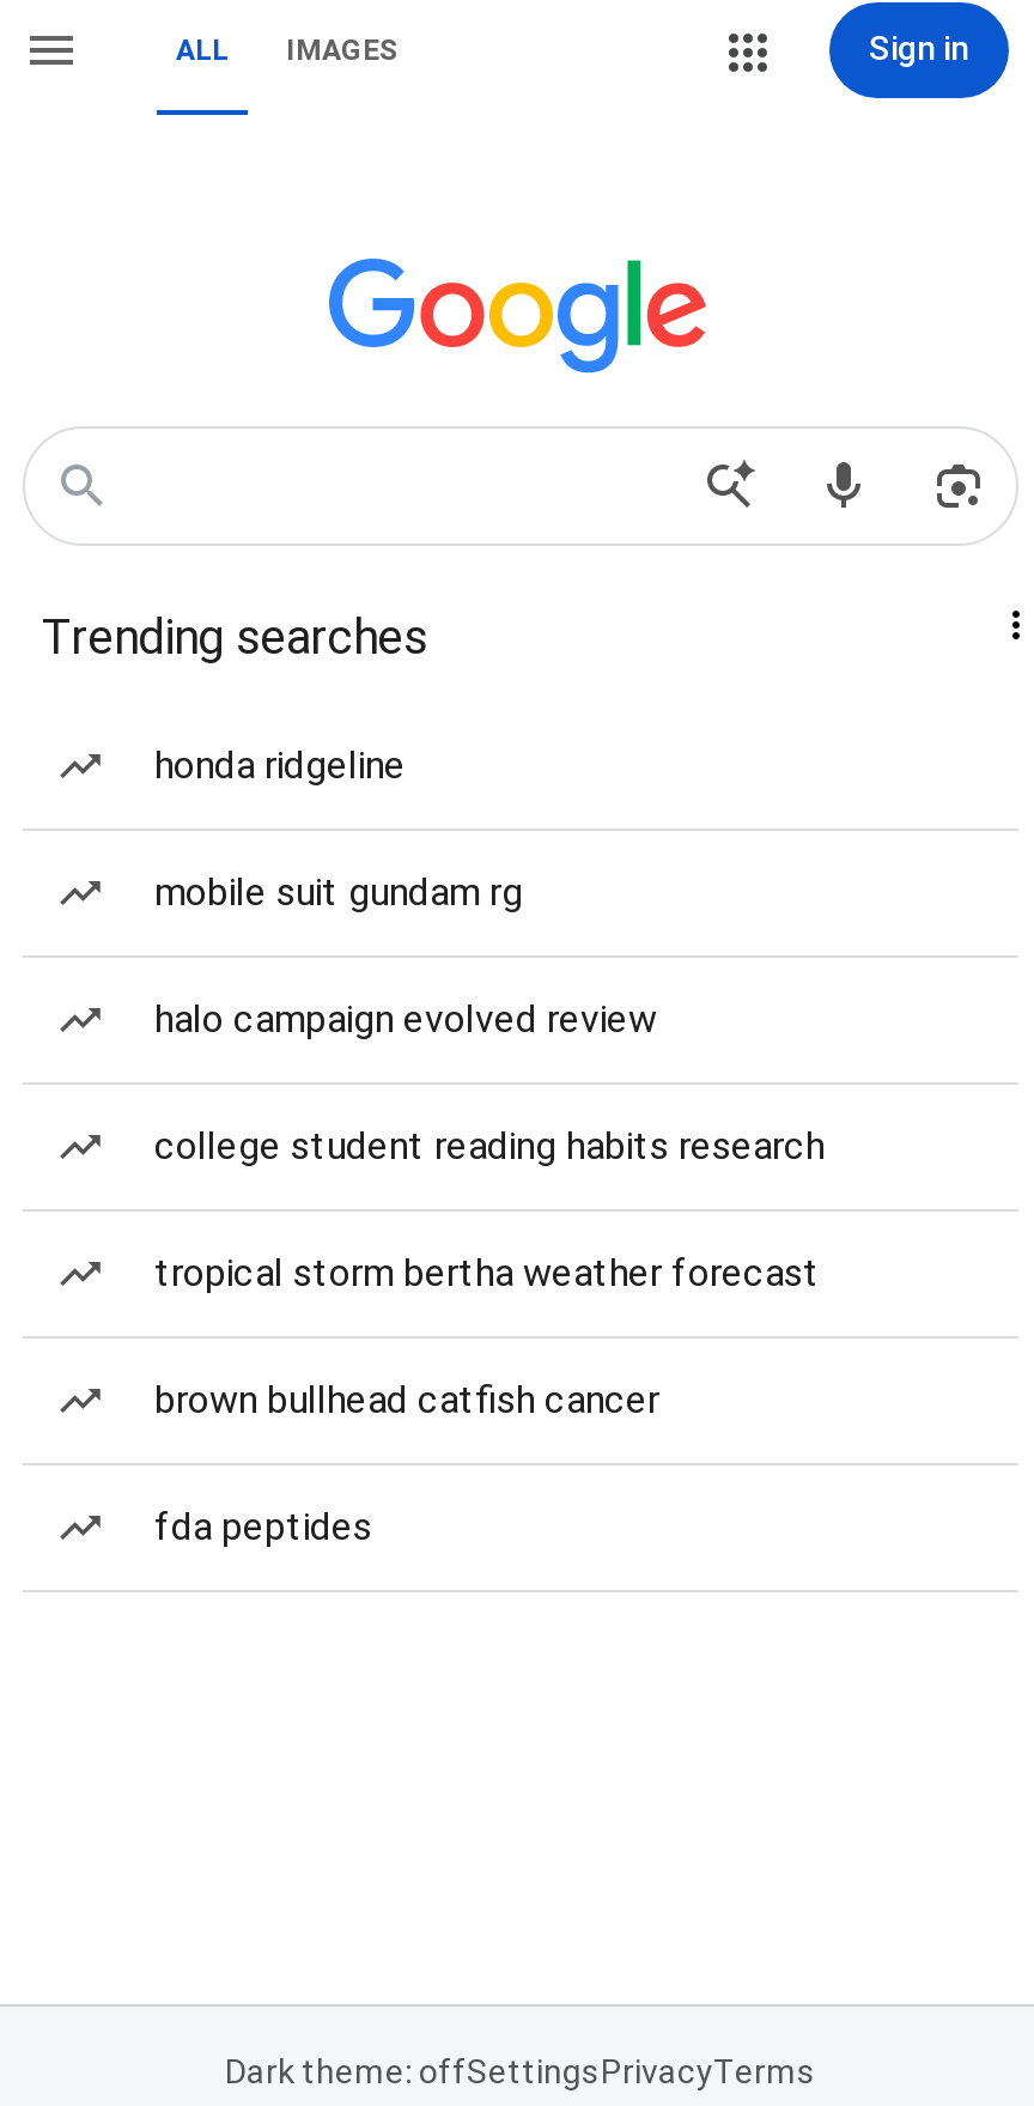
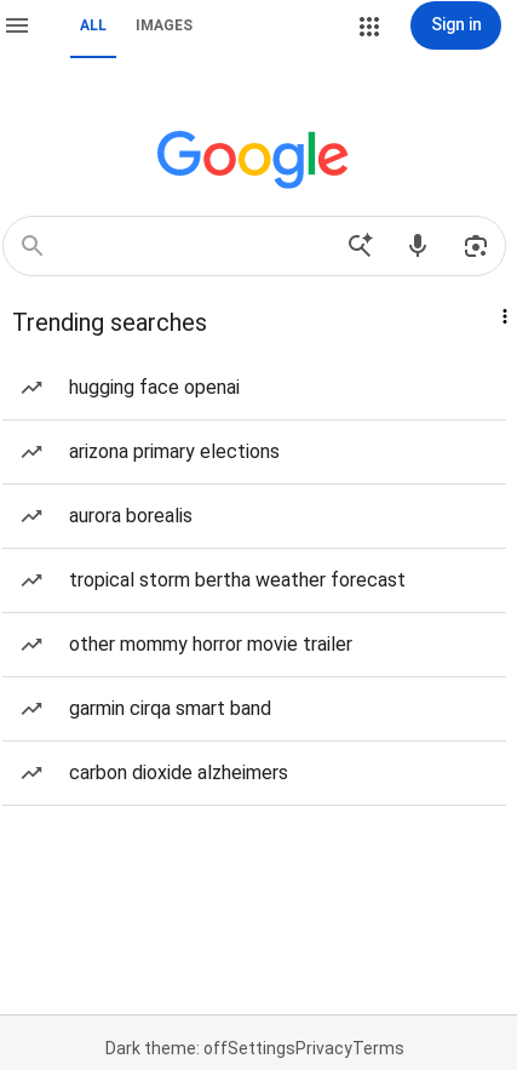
[154,742,825,1169] honda ridgeline | mobile suit gundam rg | halo campaign evolved review | college student reading habits research -> [69,376,280,527] hugging face openai | arizona primary elections | aurora borealis
moved [154,1250,820,1295] -> [69,568,406,591]: tropical storm bertha weather forecast
[154,1377,659,1549] brown bullhead catfish cancer | fda peptides -> [69,633,352,784] other mommy horror movie trailer | garmin cirqa smart band | carbon dioxide alzheimers

